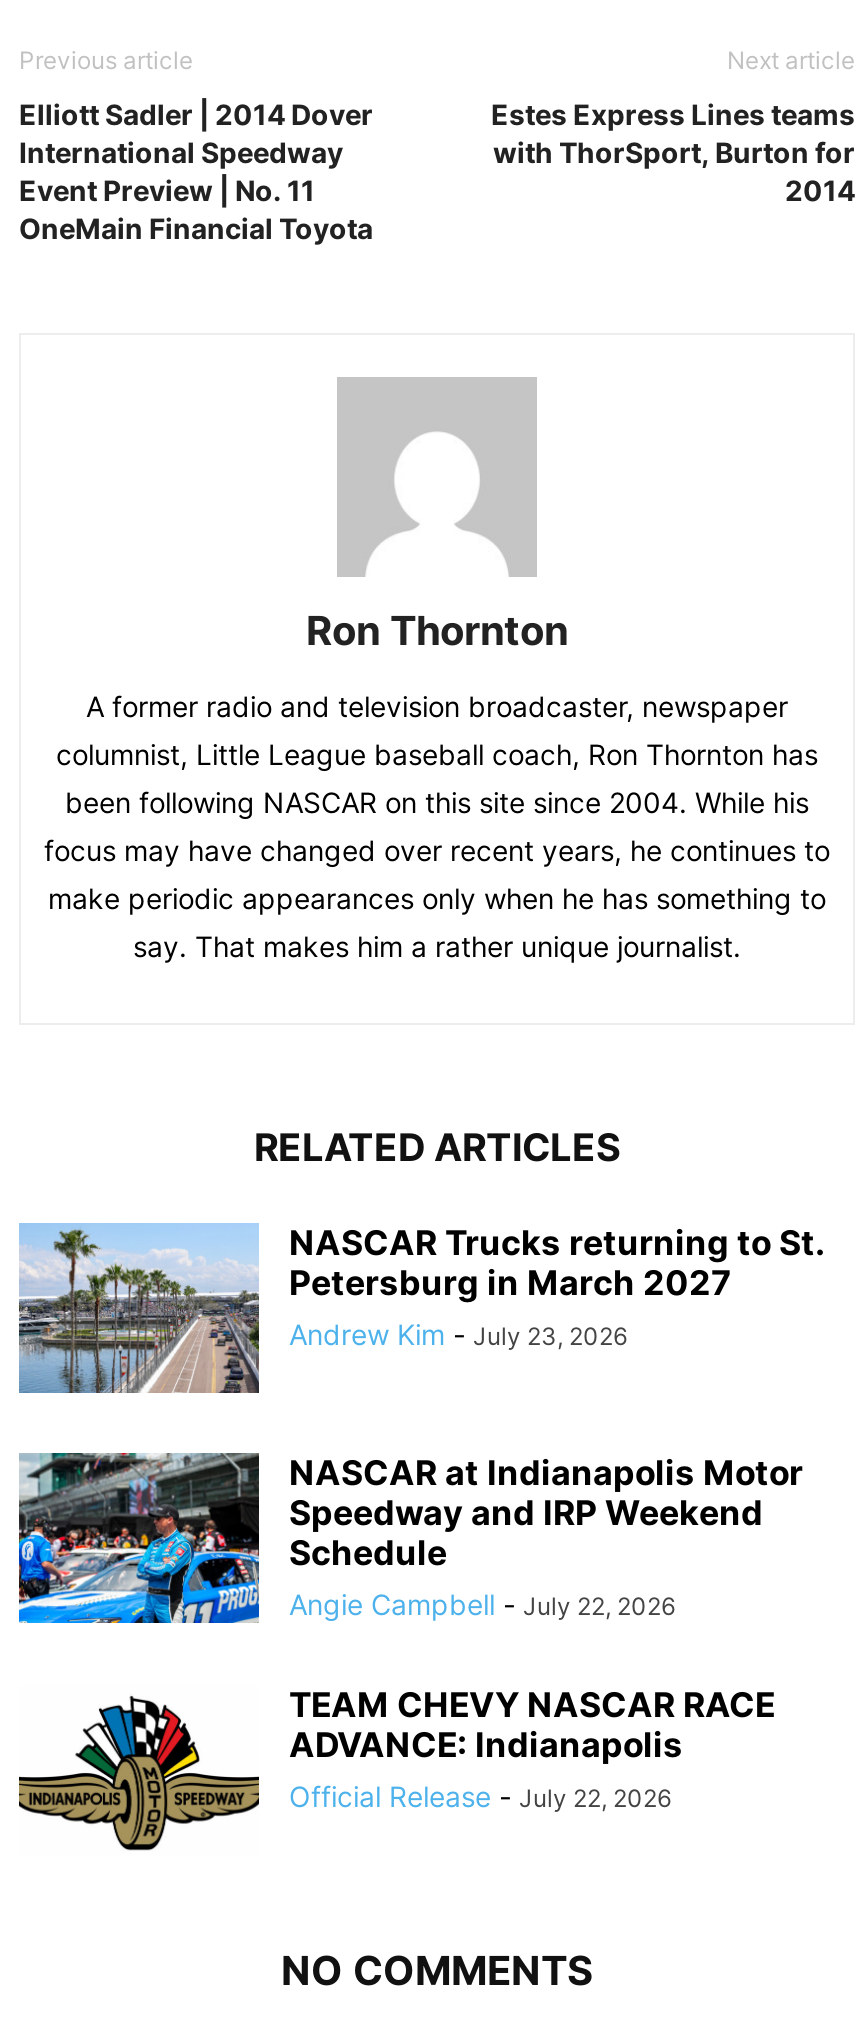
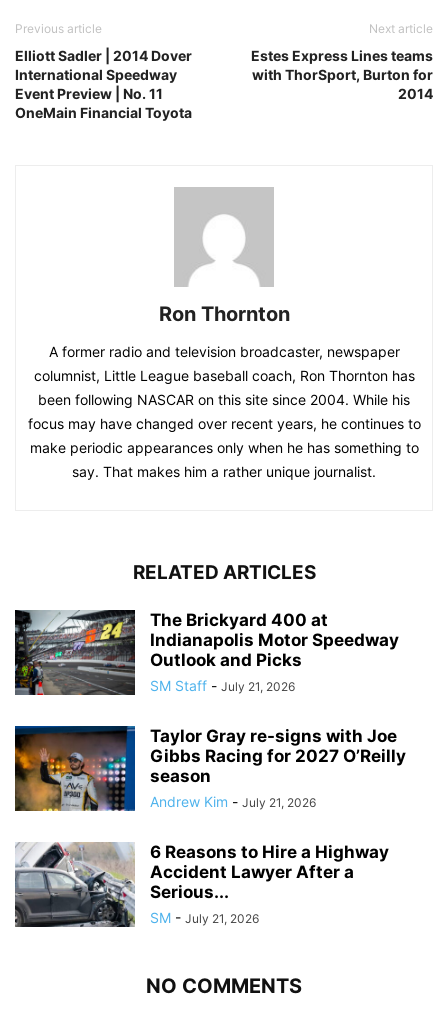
[17,1223,823,1395] [image] | NASCAR Trucks returning to St. | Petersburg in March 2027 | Andrew Kim - July 23, 2026 -> [14,609,399,696] [image] | The Brickyard 400 at | Indianapolis Motor Speedway | Outlook and Picks | SM Staff - July 21, 2026
[17,1451,803,1625] [image] | NASCAR at Indianapolis Motor | Speedway and IRP Weekend | Schedule | Angie Campbell - July 22, 2026 -> [14,725,406,812] [image] | Taylor Gray re-signs with Joe | Gibbs Racing for 2027 O’Reilly | season | Andrew Kim - July 21, 2026
[19,1685,775,1853] [image] | TEAM CHEVY NASCAR RACE | ADVANCE: Indianapolis | Official Release - July 22, 2026 -> [14,841,389,928] [image] | 6 Reasons to Hire a Highway | Accident Lawyer After a | Serious... | SM - July 21, 2026

